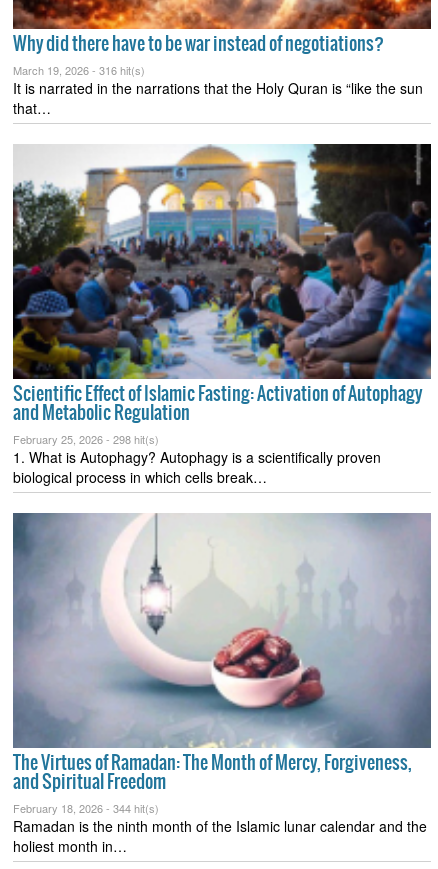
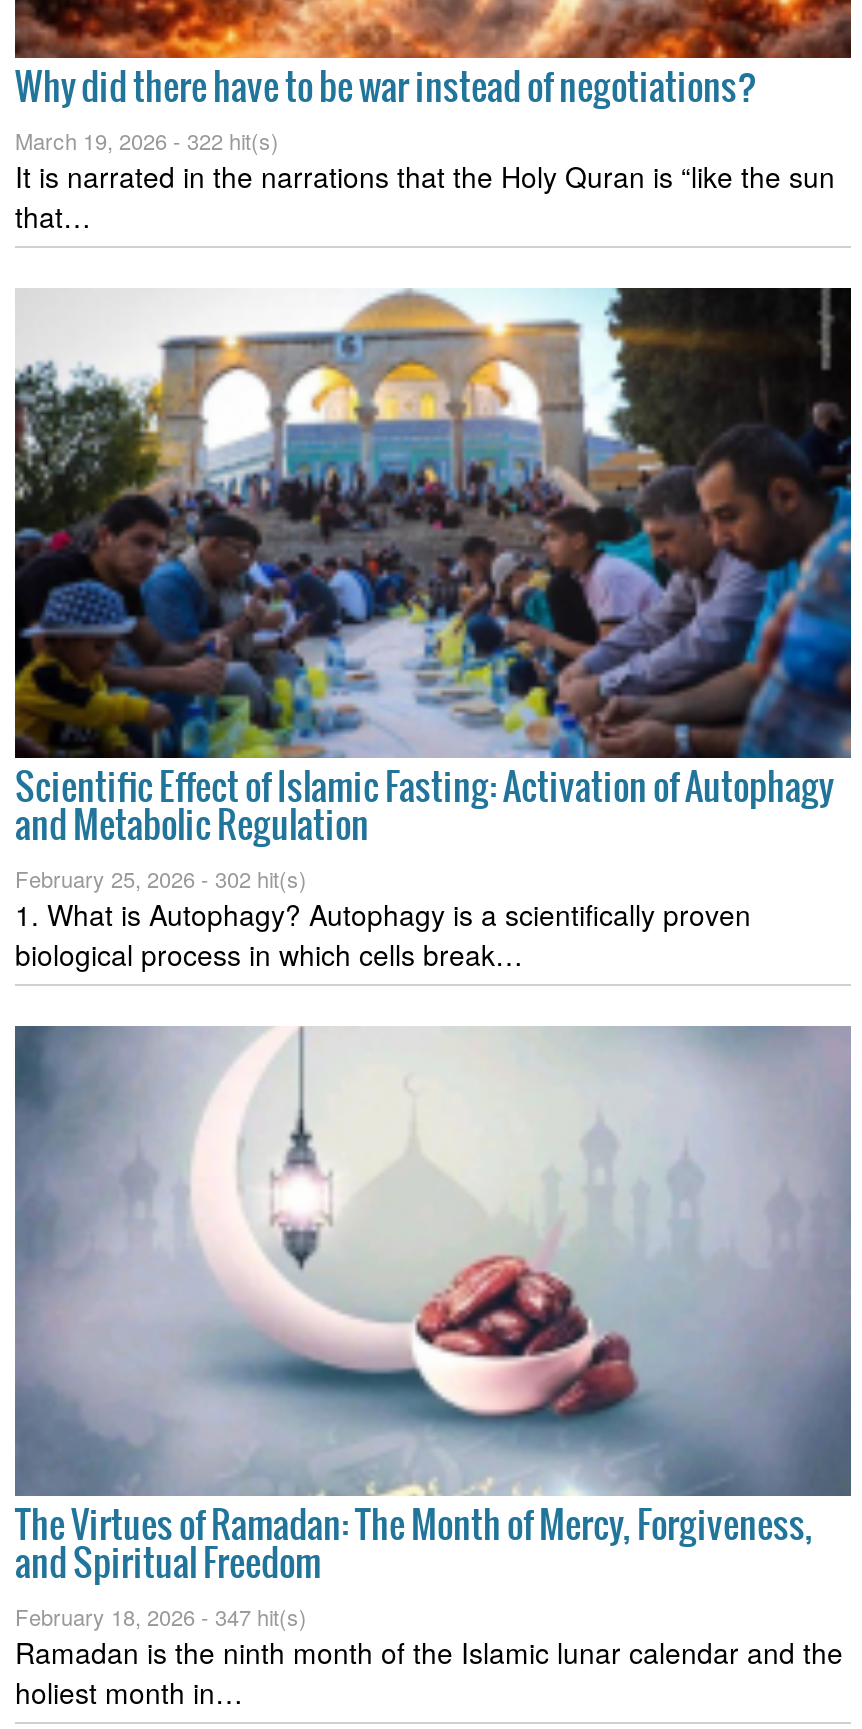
[13,62,145,78] March 19, 2026 - 316 hit(s) -> [15,123,279,155] March 19, 2026 - 322 hit(s)
[13,431,159,447] February 25, 2026 - 298 hit(s) -> [15,862,307,894] February 25, 2026 - 302 hit(s)
[13,800,159,816] February 18, 2026 - 344 hit(s) -> [15,1600,307,1632] February 18, 2026 - 347 hit(s)

